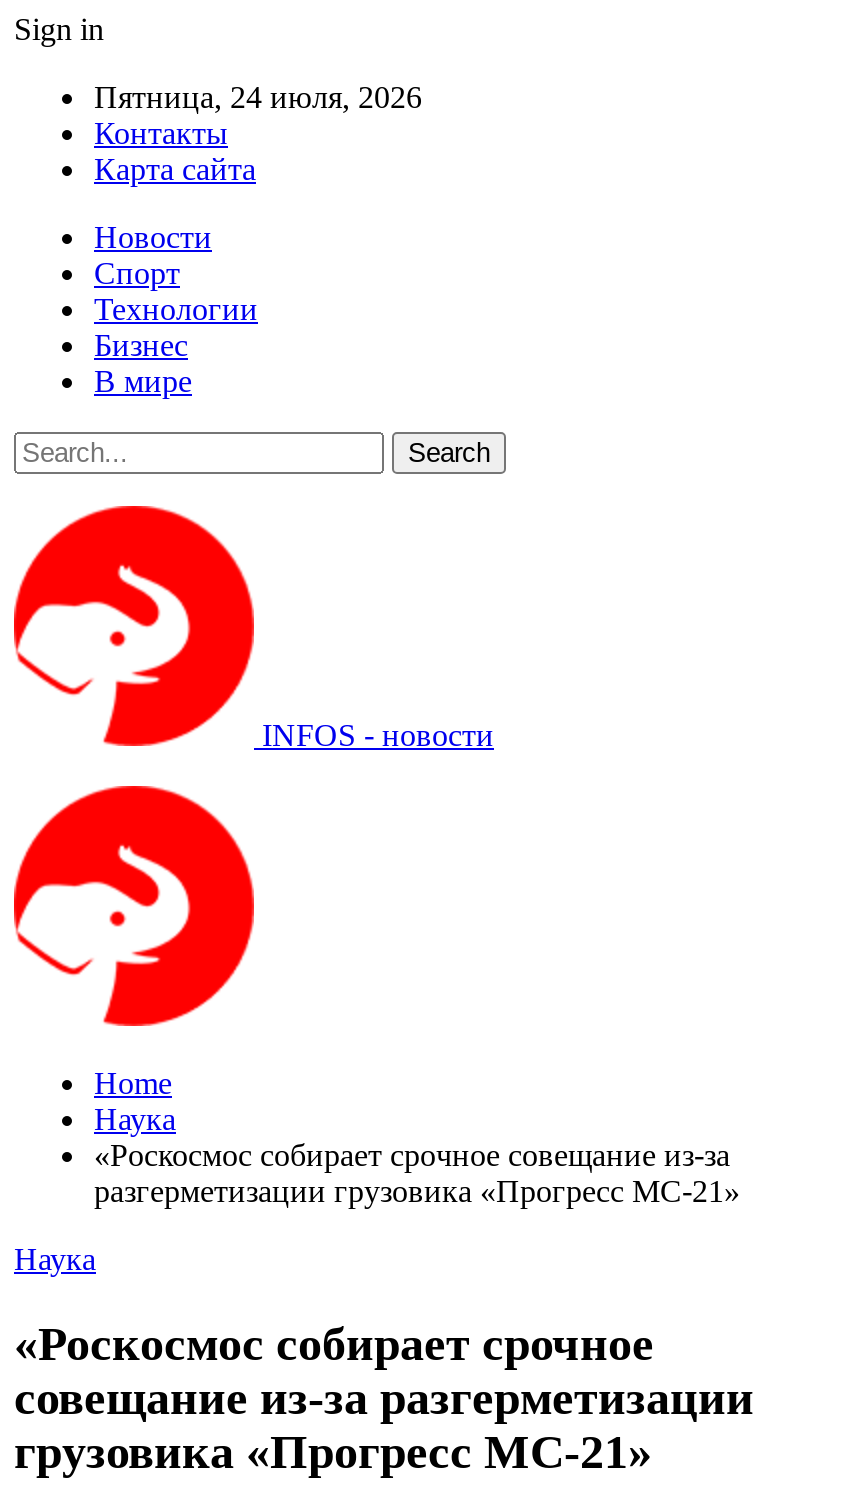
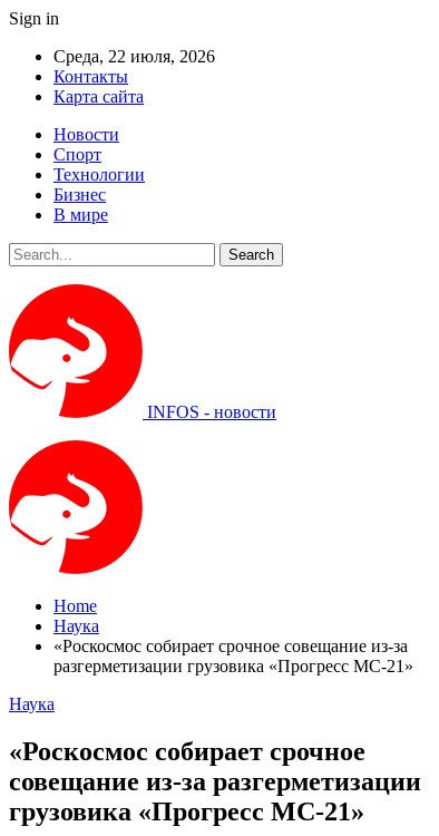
[94,80,422,114] Пятница, 24 июля, 2026 -> [53,47,215,66] Среда, 22 июля, 2026

